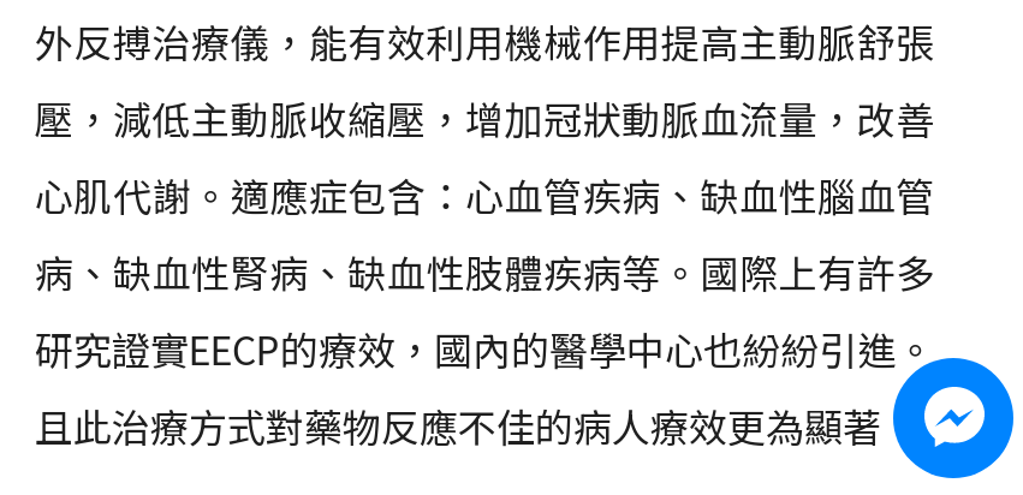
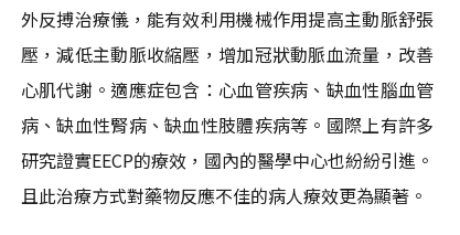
[896,356,1016,481] [image] -> none

